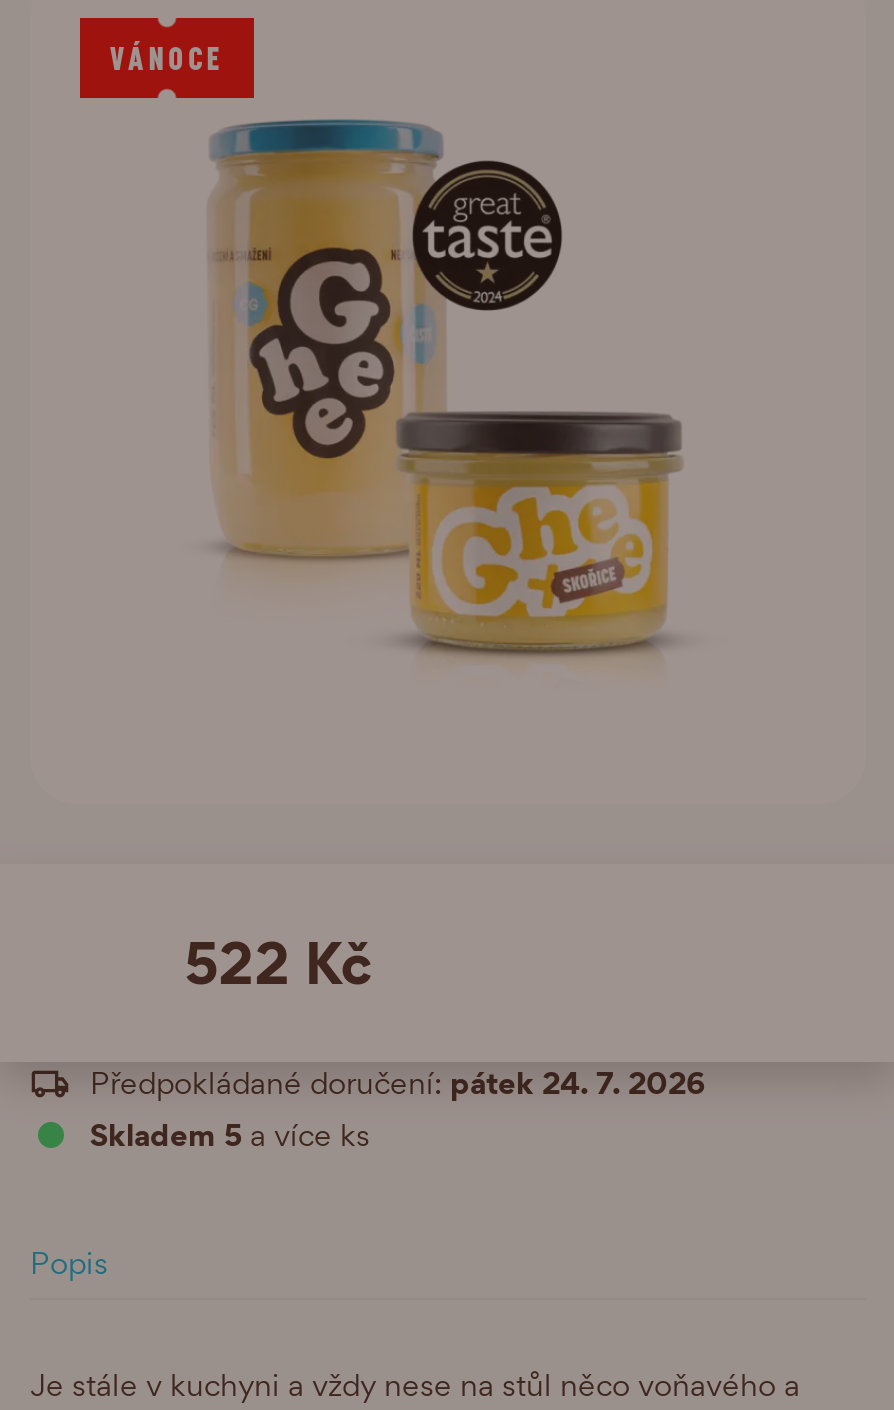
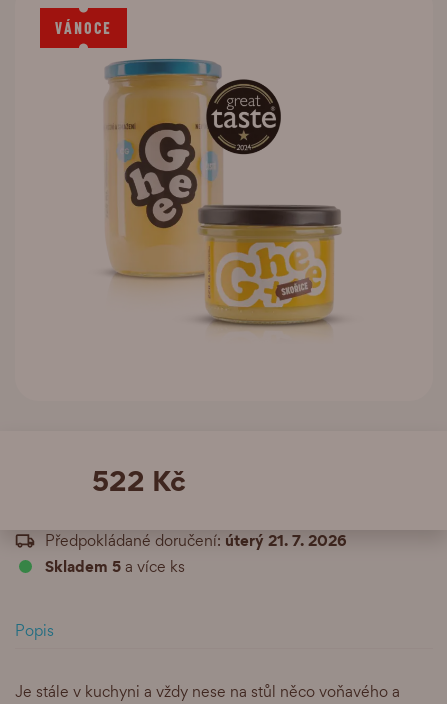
[90,1060,706,1104] Předpokládané doručení: pátek 24. 7. 2026 -> [45,529,347,551] Předpokládané doručení: úterý 21. 7. 2026

